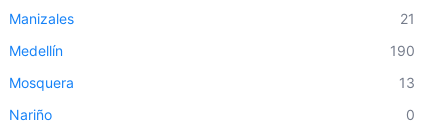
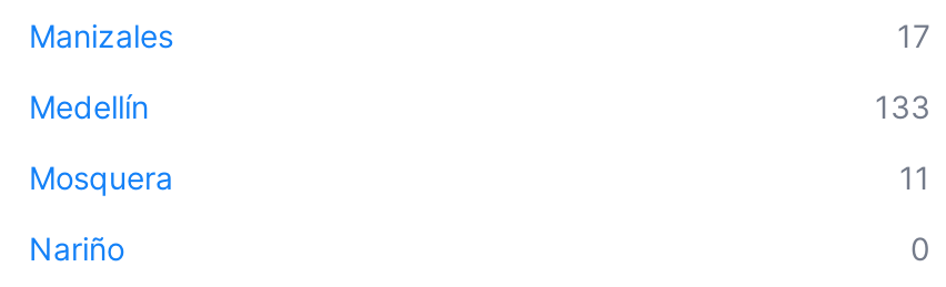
[400,10,415,27] 21 -> [897,17,930,55] 17
[390,42,415,59] 190 -> [875,88,930,125] 133
[399,74,415,91] 13 -> [899,159,930,196] 11

